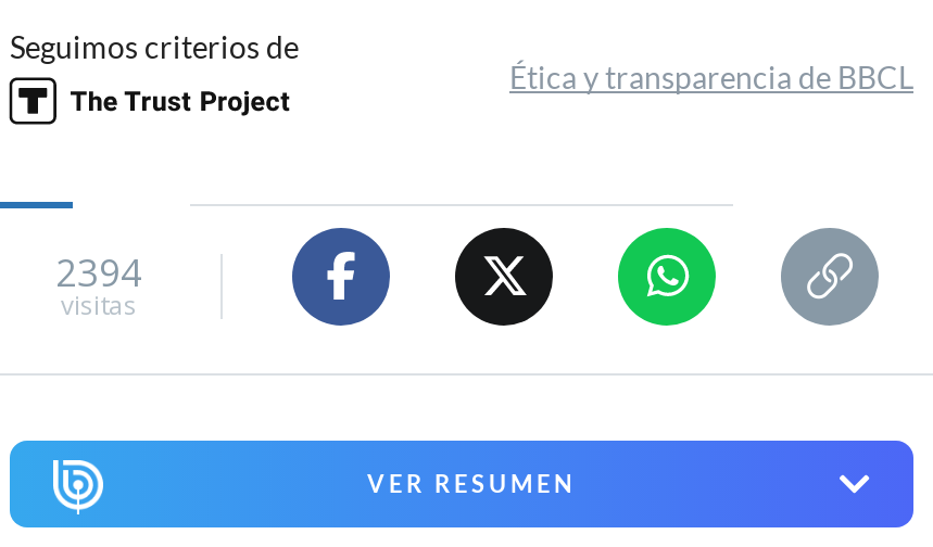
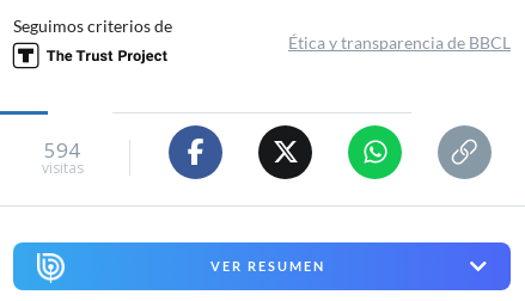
[55,248,142,298] 2394 -> [44,136,80,164] 594

